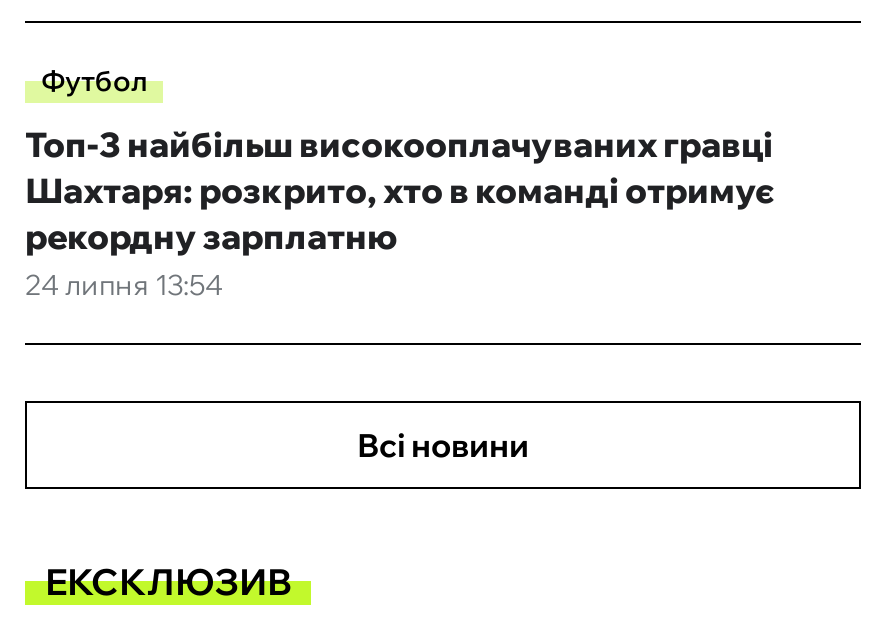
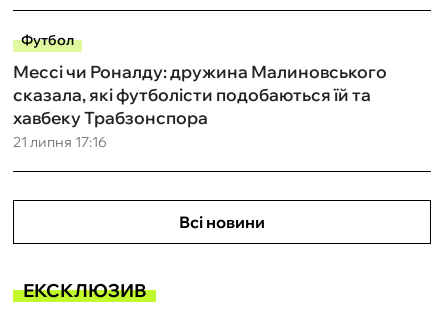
[25,123,775,257] Топ-3 найбільш високооплачуваних гравці | Шахтаря: розкрито, хто в команді отримує | рекордну зарплатню -> [13,61,387,128] Мессі чи Роналду: дружина Малиновського | сказала, які футболісти подобаються їй та | хавбеку Трабзонспора
[25,267,223,303] 24 липня 13:54 -> [13,133,107,151] 21 липня 17:16

